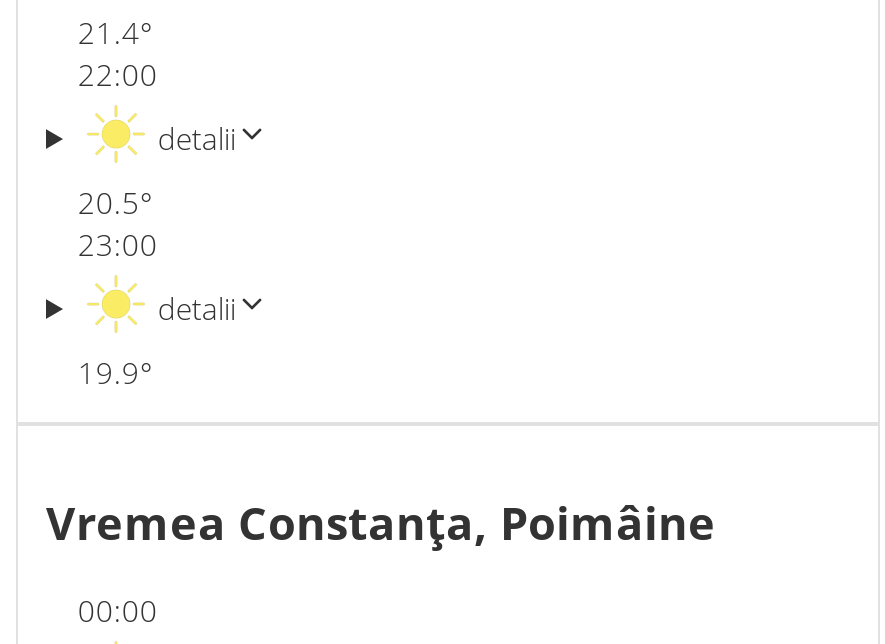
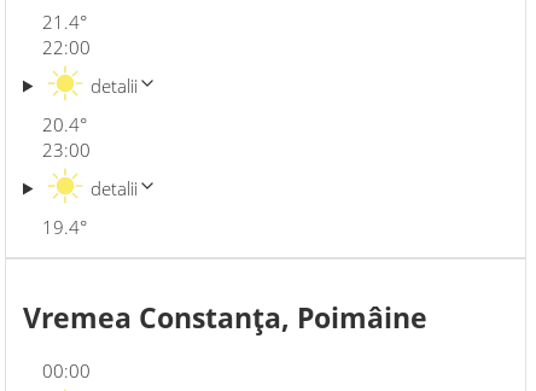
[78,182,152,222] 20.5° -> [42,112,87,136] 20.4°
[78,352,152,392] 19.9° -> [42,215,87,239] 19.4°

